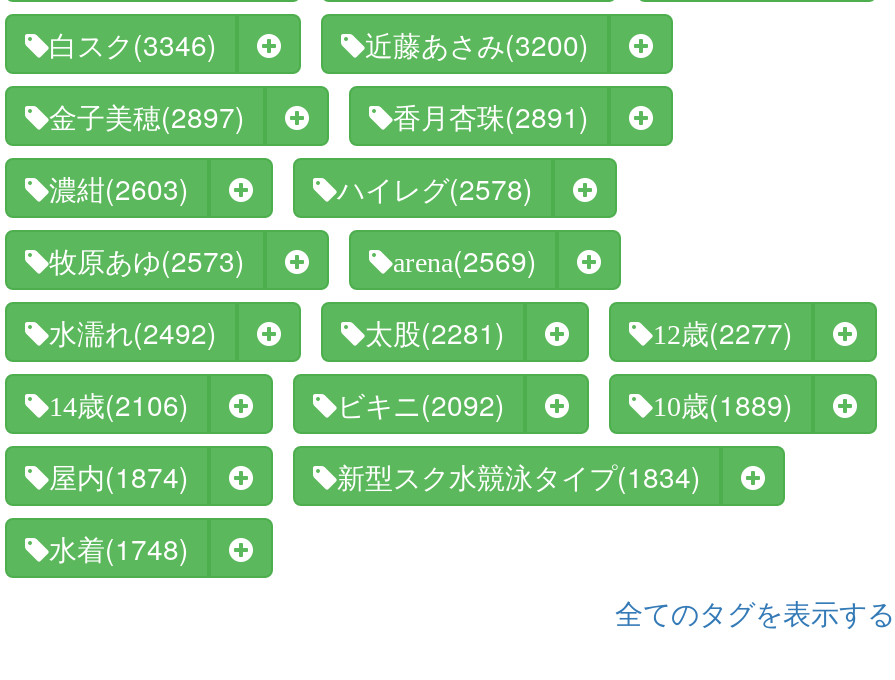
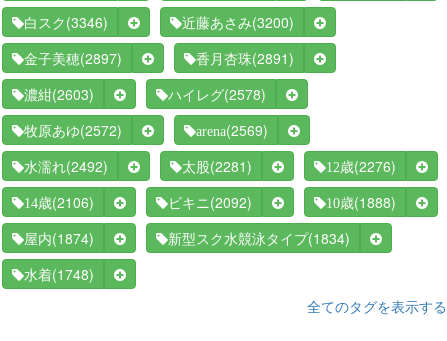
[49,240,245,280] 牧原あゆ(2573) -> [24,120,122,140] 牧原あゆ(2572)
[653,312,793,352] 12歳(2277) -> [326,156,396,176] 12歳(2276)
[653,384,793,424] 10歳(1889) -> [326,192,396,212] 10歳(1888)

